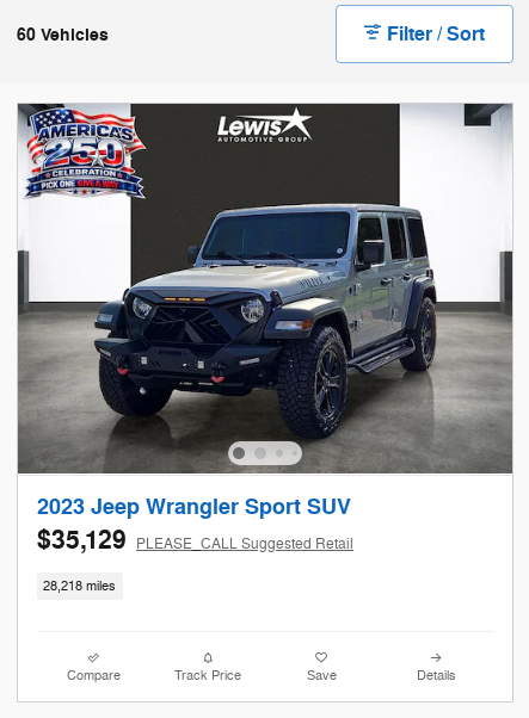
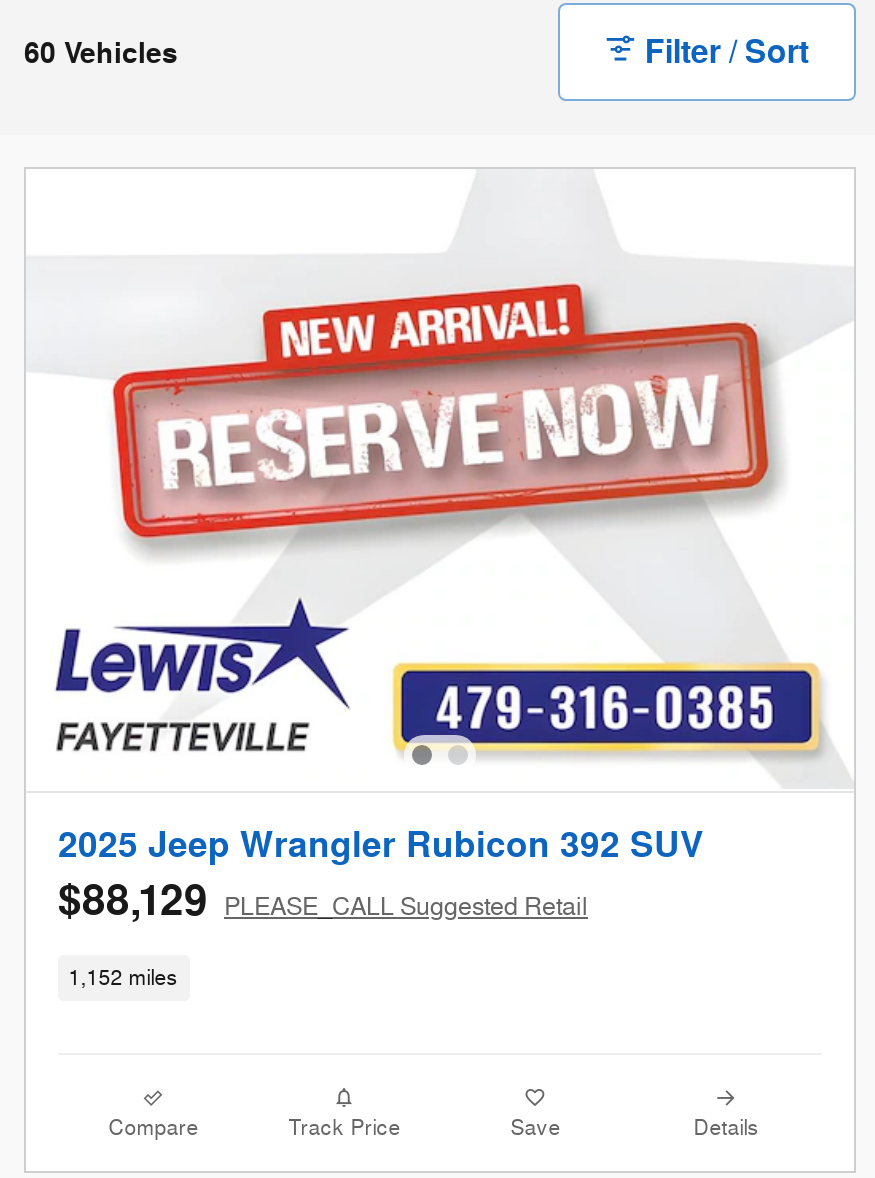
[17,103,513,557] [image] | 2023 Jeep Wrangler Sport SUV | $35,129 PLEASE_CALL Suggested Retail -> [26,169,854,929] [image] | 2025 Jeep Wrangler Rubicon 392 SUV | $88,129 PLEASE_CALL Suggested Retail
[43,579,116,594] 28,218 miles -> [68,965,178,991] 1,152 miles

